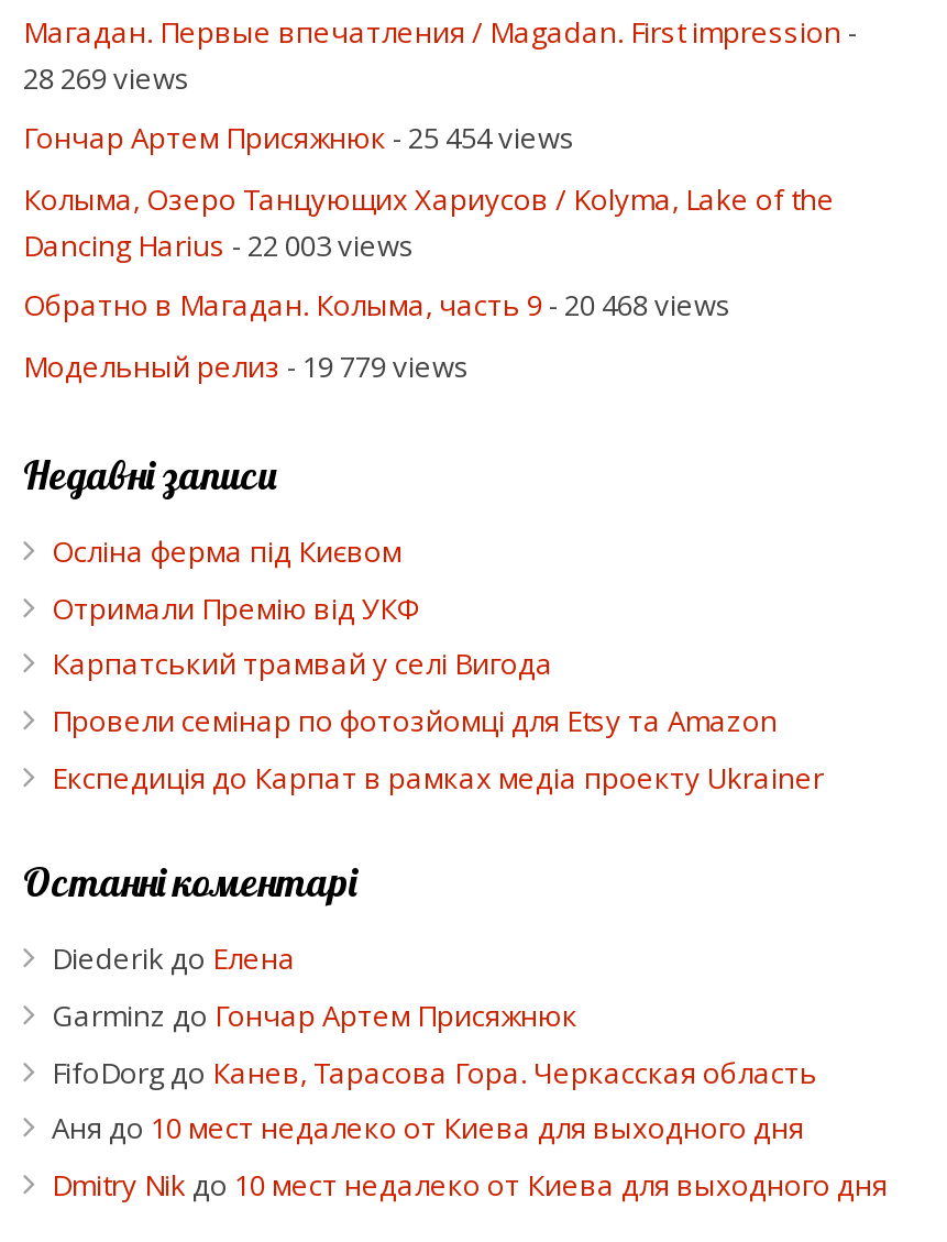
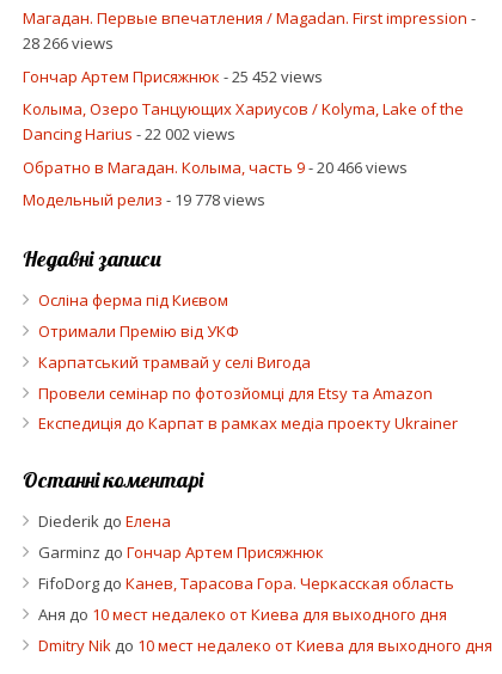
[23,57,190,97] 28 269 views -> [22,32,113,54] 28 266 views
[23,118,575,158] Гончар Артем Присяжнюк - 25 454 views -> [22,65,322,87] Гончар Артем Присяжнюк - 25 452 views
[23,225,415,264] Dancing Harius - 22 003 views -> [22,123,235,145] Dancing Harius - 22 002 views
[23,285,731,325] Обратно в Магадан. Колыма, часть 9 - 20 468 views -> [22,156,407,178] Обратно в Магадан. Колыма, часть 9 - 20 466 views
[23,346,470,385] Модельный релиз - 19 779 views -> [22,189,265,210] Модельный релиз - 19 778 views

